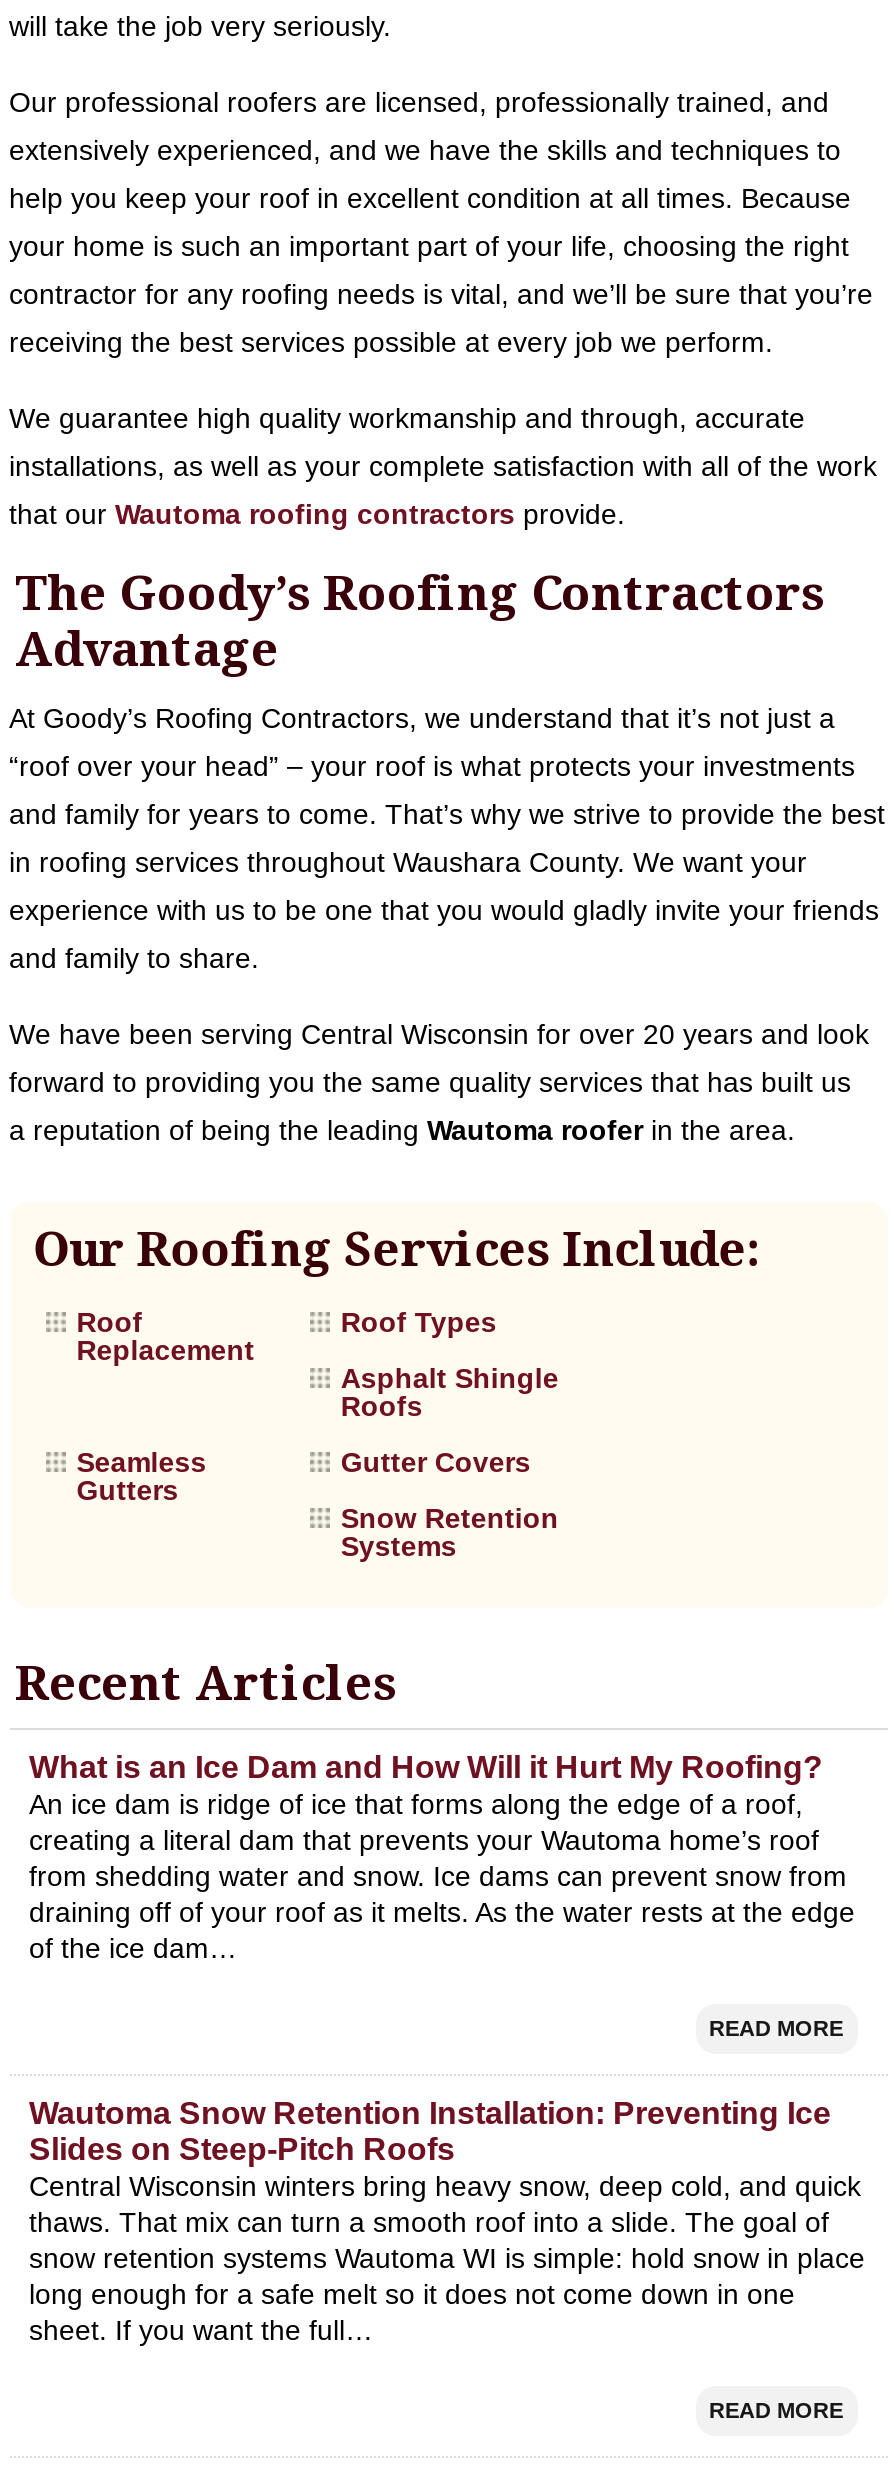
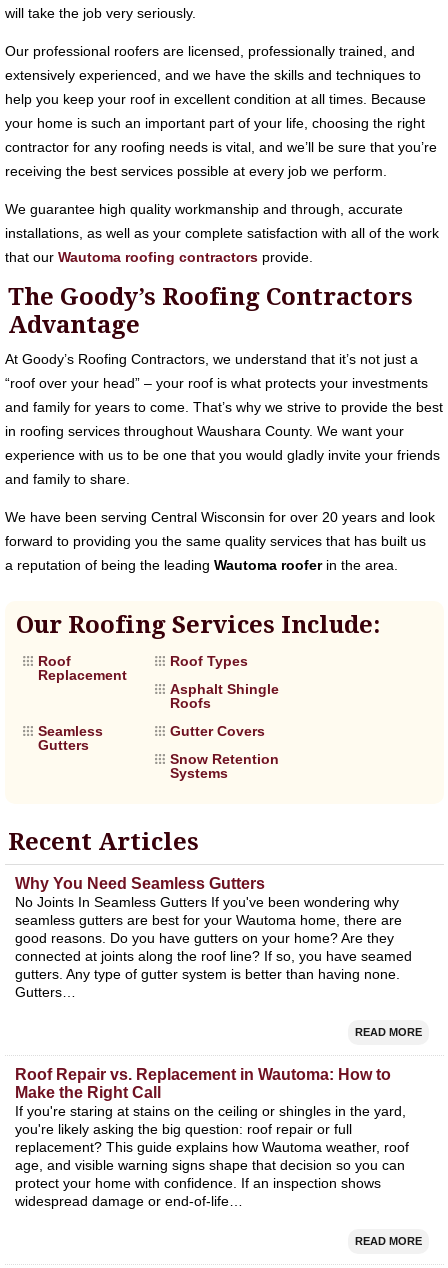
[29,1749,855,1963] What is an Ice Dam and How Will it Hurt My Roofing? | An ice dam is ridge of ice that forms along the edge of a roof, | creating a literal dam that prevents your Wautoma home’s roof | from shedding water and snow. Ice dams can prevent snow from | draining off of your roof as it melts. As the water rests at the edge | of the ice dam… -> [14,875,411,1000] Why You Need Seamless Gutters | No Joints In Seamless Gutters If you've been wondering why | seamless gutters are best for your Wautoma home, there are | good reasons. Do you have gutters on your home? Are they | connected at joints along the roof line? If so, you have seamed | gutters. Any type of gutter system is better than having none. | Gutters…
[29,2095,865,2345] Wautoma Snow Retention Installation: Preventing Ice | Slides on Steep-Pitch Roofs | Central Wisconsin winters bring heavy snow, deep cold, and quick | thaws. That mix can turn a smooth roof into a slide. The goal of | snow retention systems Wautoma WI is simple: hold snow in place | long enough for a safe melt so it does not come down in one | sheet. If you want the full… -> [14,1066,408,1209] Roof Repair vs. Replacement in Wautoma: How to | Make the Right Call | If you're staring at stains on the ceiling or shingles in the yard, | you're likely asking the big question: roof repair or full | replacement? This guide explains how Wautoma weather, roof | age, and visible warning signs shape that decision so you can | protect your home with confidence. If an inspection shows | widespread damage or end-of-life…

